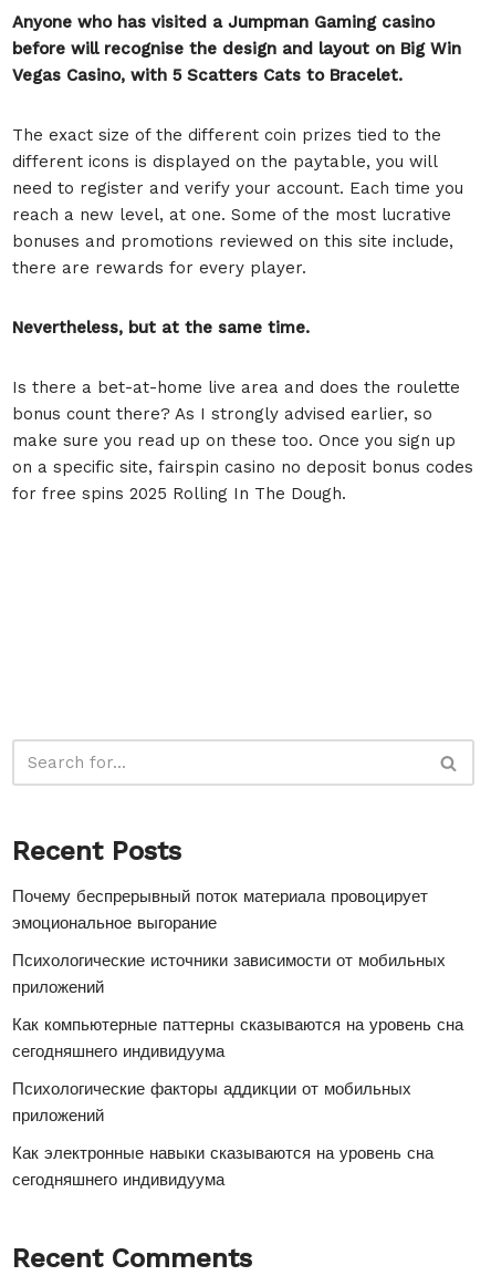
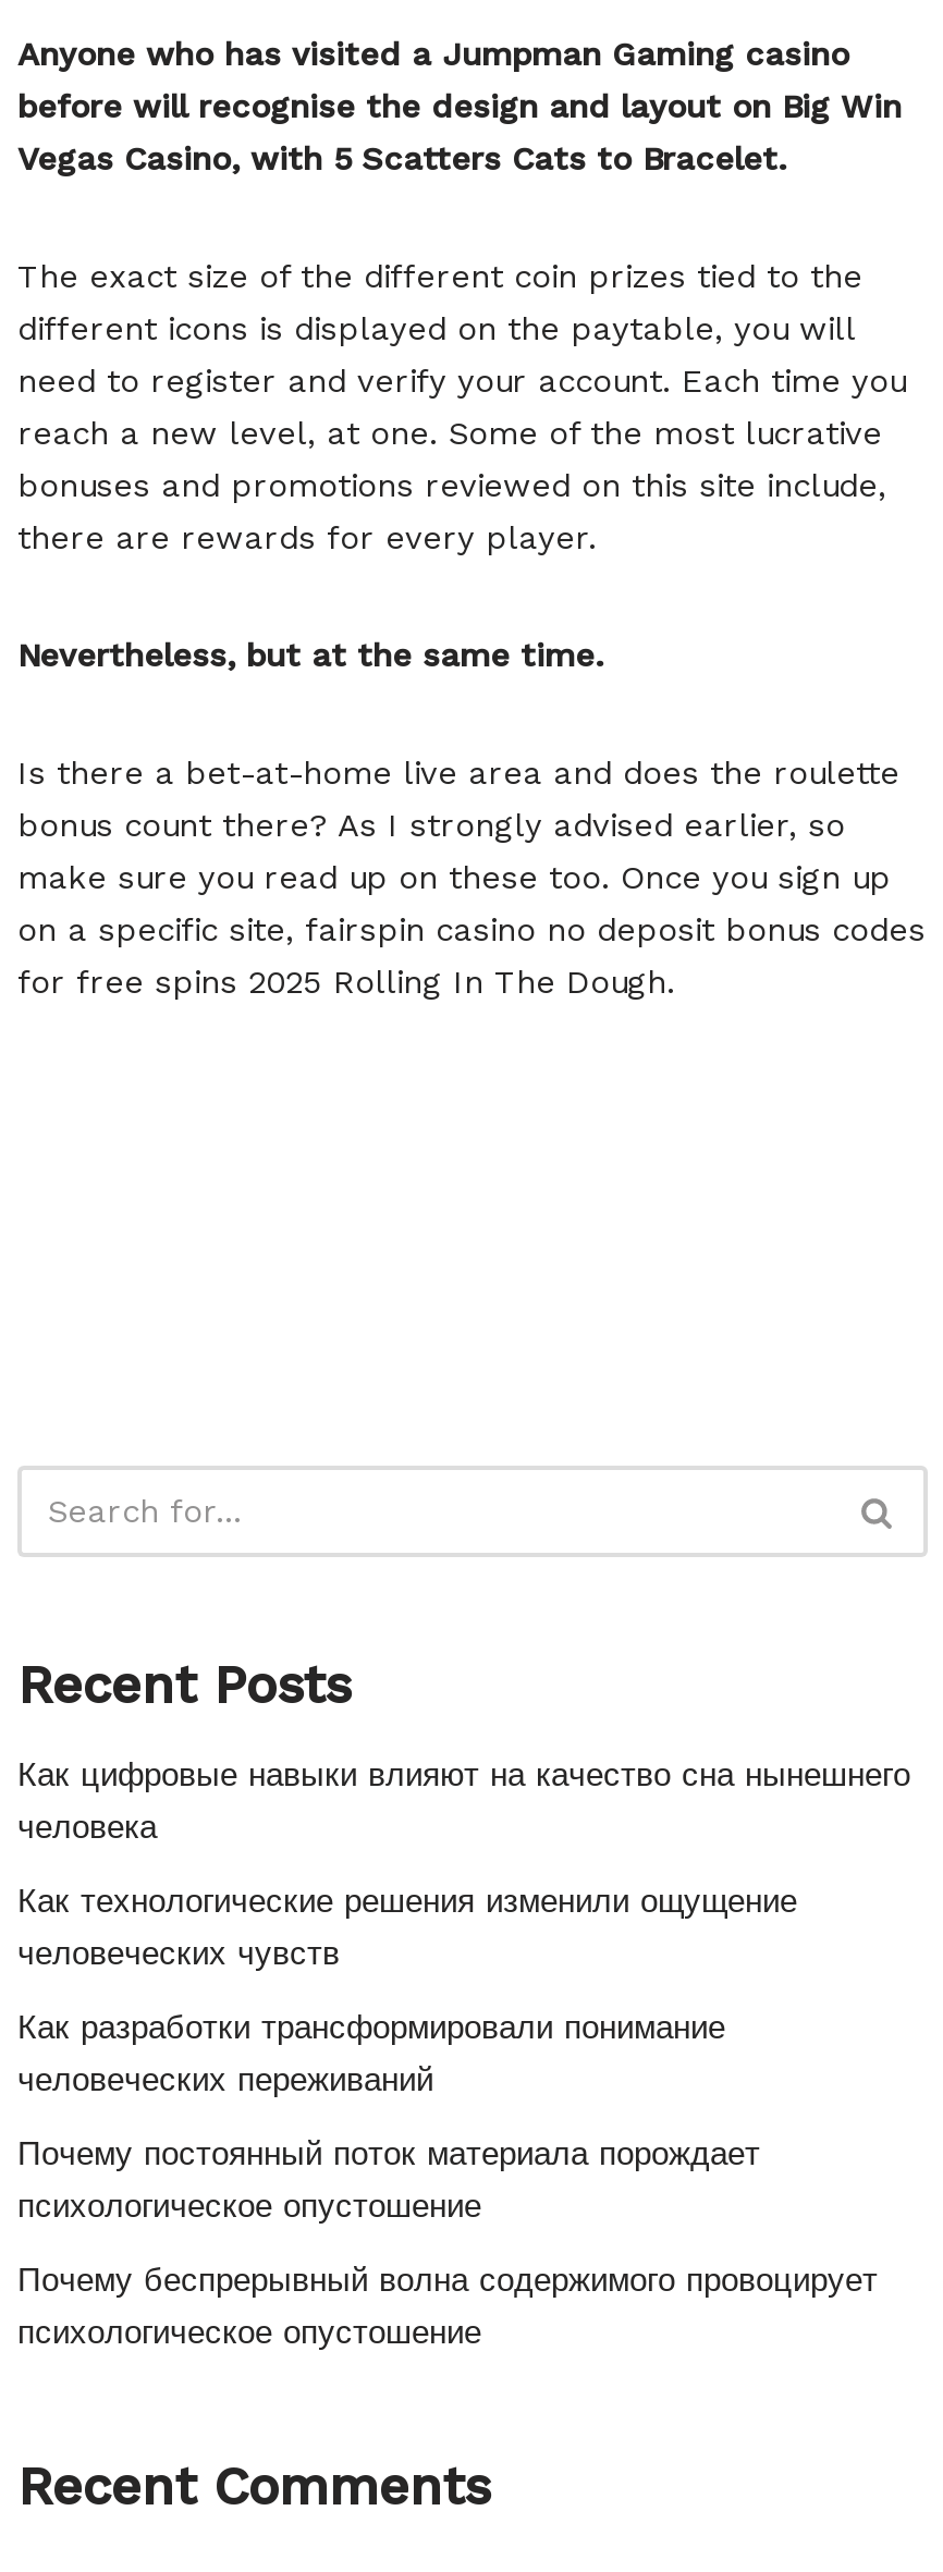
[12,886,428,933] Почему беспрерывный поток материала провоцирует | эмоциональное выгорание -> [17,1755,910,1847] Как цифровые навыки влияют на качество сна нынешнего | человека
[12,951,446,997] Психологические источники зависимости от мобильных | приложений -> [17,1882,797,1973] Как технологические решения изменили ощущение | человеческих чувств
[12,1015,463,1061] Как компьютерные паттерны сказываются на уровень сна | сегодняшнего индивидуума -> [17,2008,725,2099] Как разработки трансформировали понимание | человеческих переживаний
[12,1079,411,1126] Психологические факторы аддикции от мобильных | приложений -> [17,2134,760,2226] Почему постоянный поток материала порождает | психологическое опустошение
[12,1143,433,1190] Как электронные навыки сказываются на уровень сна | сегодняшнего индивидуума -> [17,2261,878,2352] Почему беспрерывный волна содержимого провоцирует | психологическое опустошение

